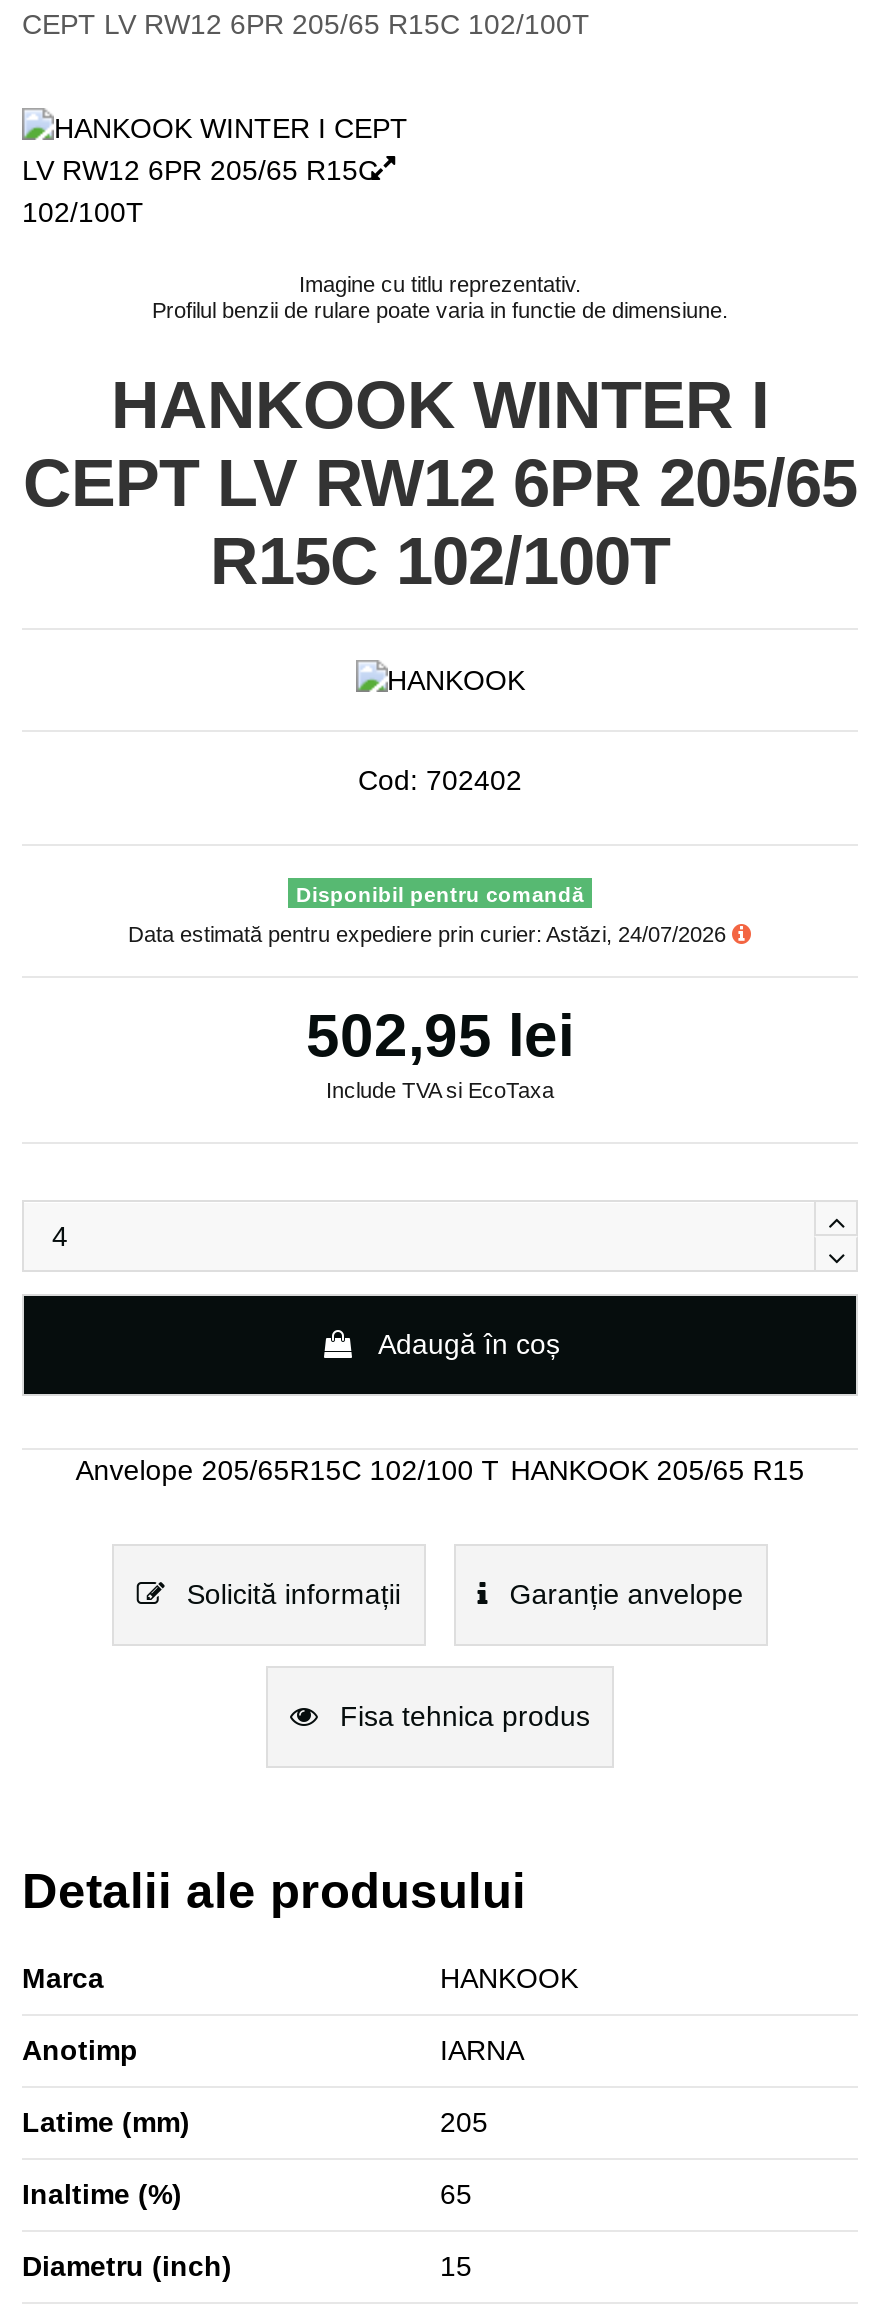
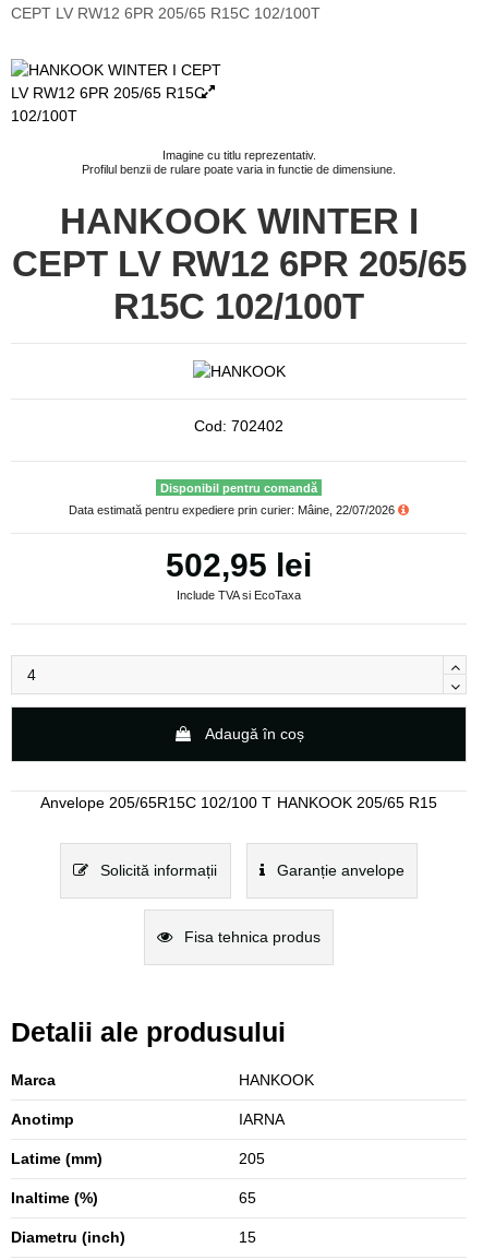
[128,923,732,947] Data estimată pentru expediere prin curier: Astăzi, 24/07/2026 -> [69,504,398,517] Data estimată pentru expediere prin curier: Mâine, 22/07/2026

